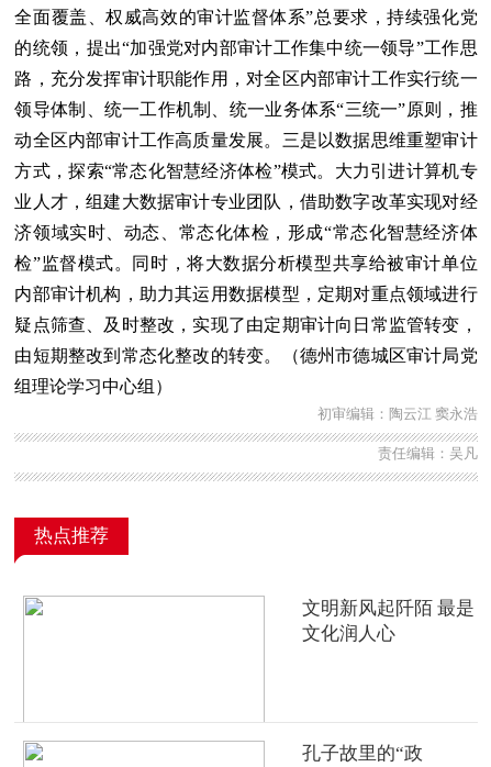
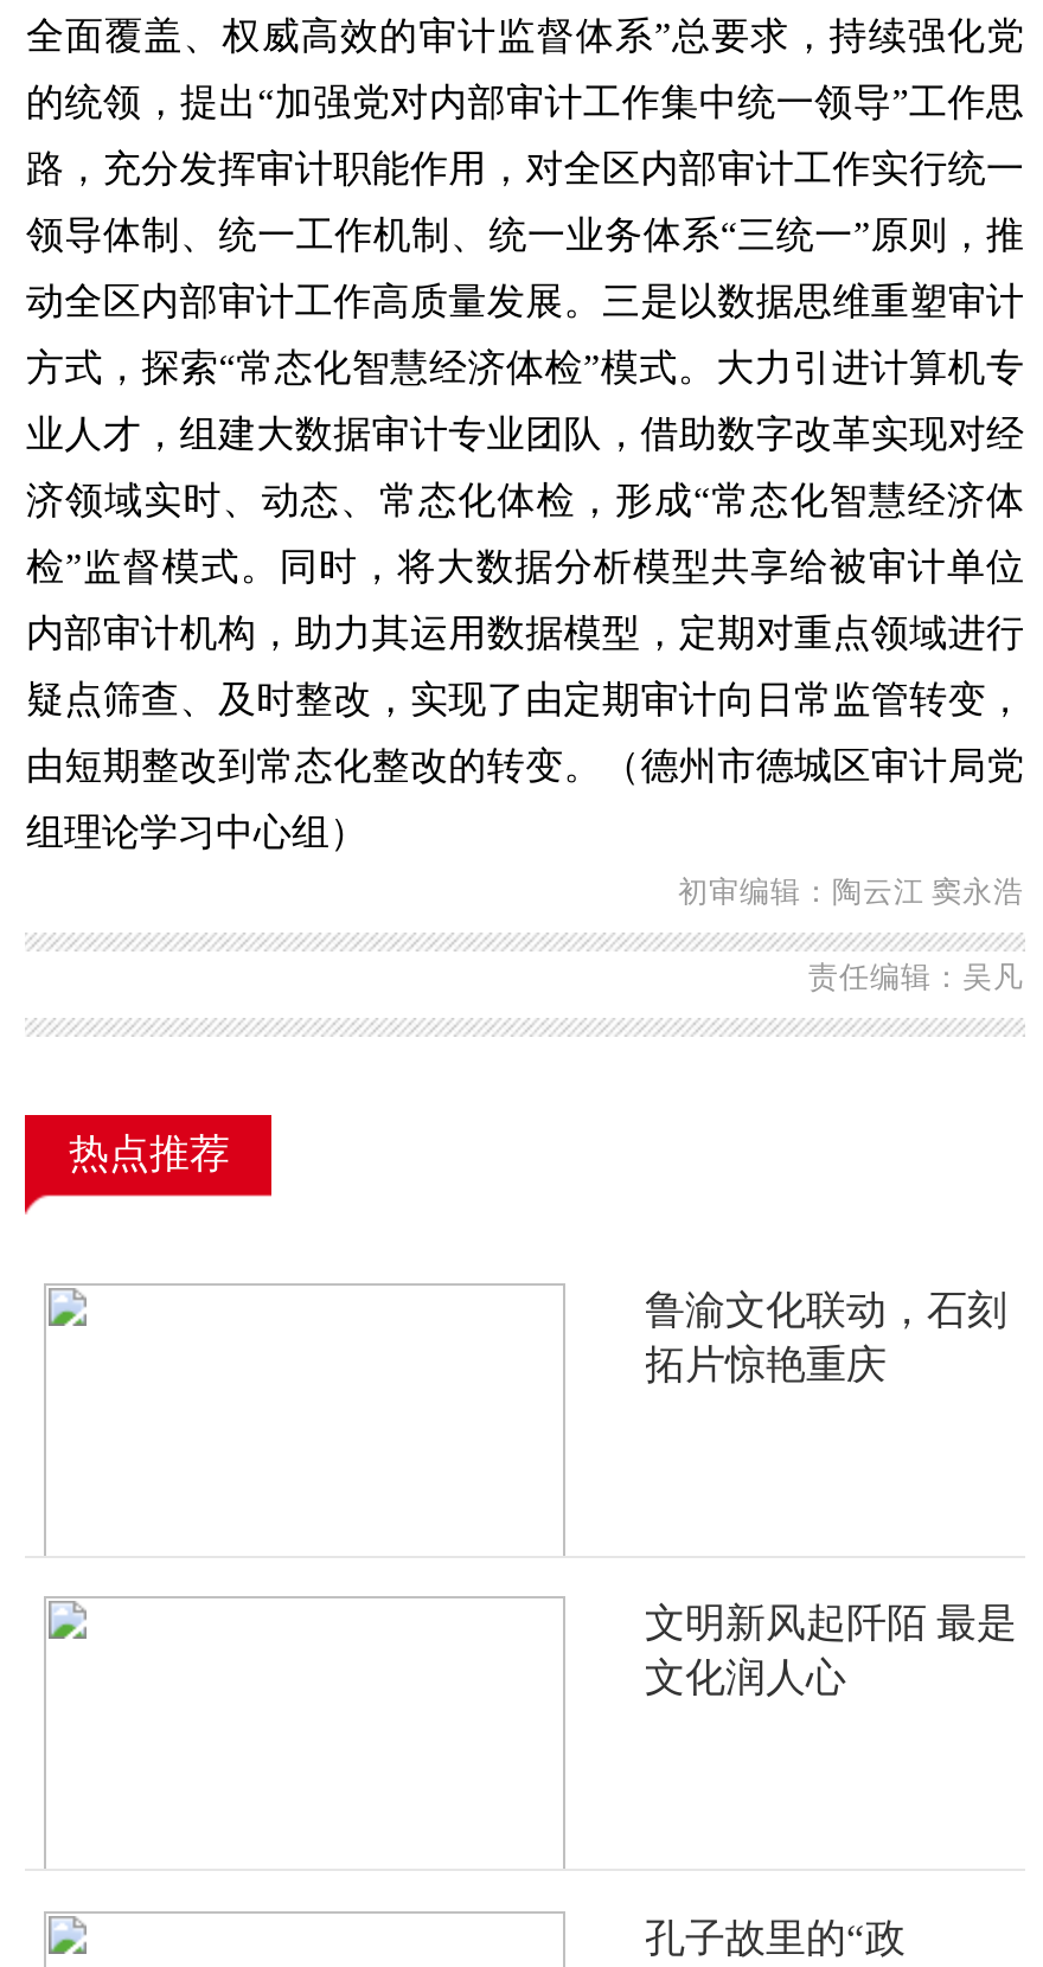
none -> [645,1288,1007,1387] 鲁渝文化联动，石刻 | 拓片惊艳重庆

